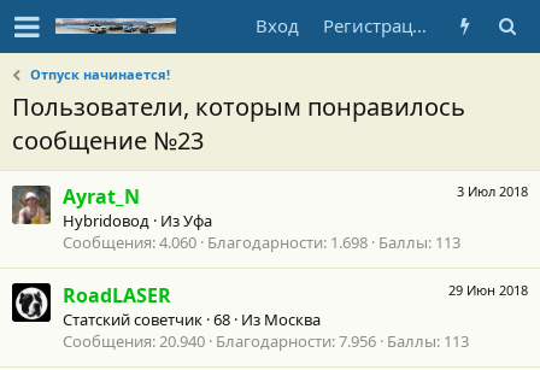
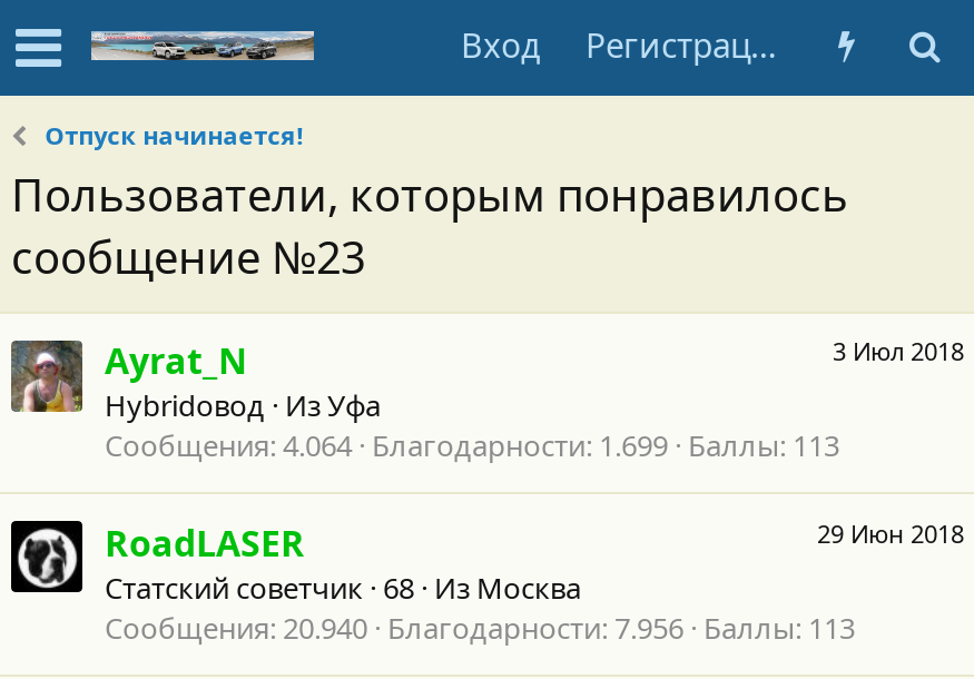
[63,232,460,253] Сообщения 4.060 Благодарности 1.698 Баллы 113 -> [105,426,839,466] Сообщения 4.064 Благодарности 1.699 Баллы 113

